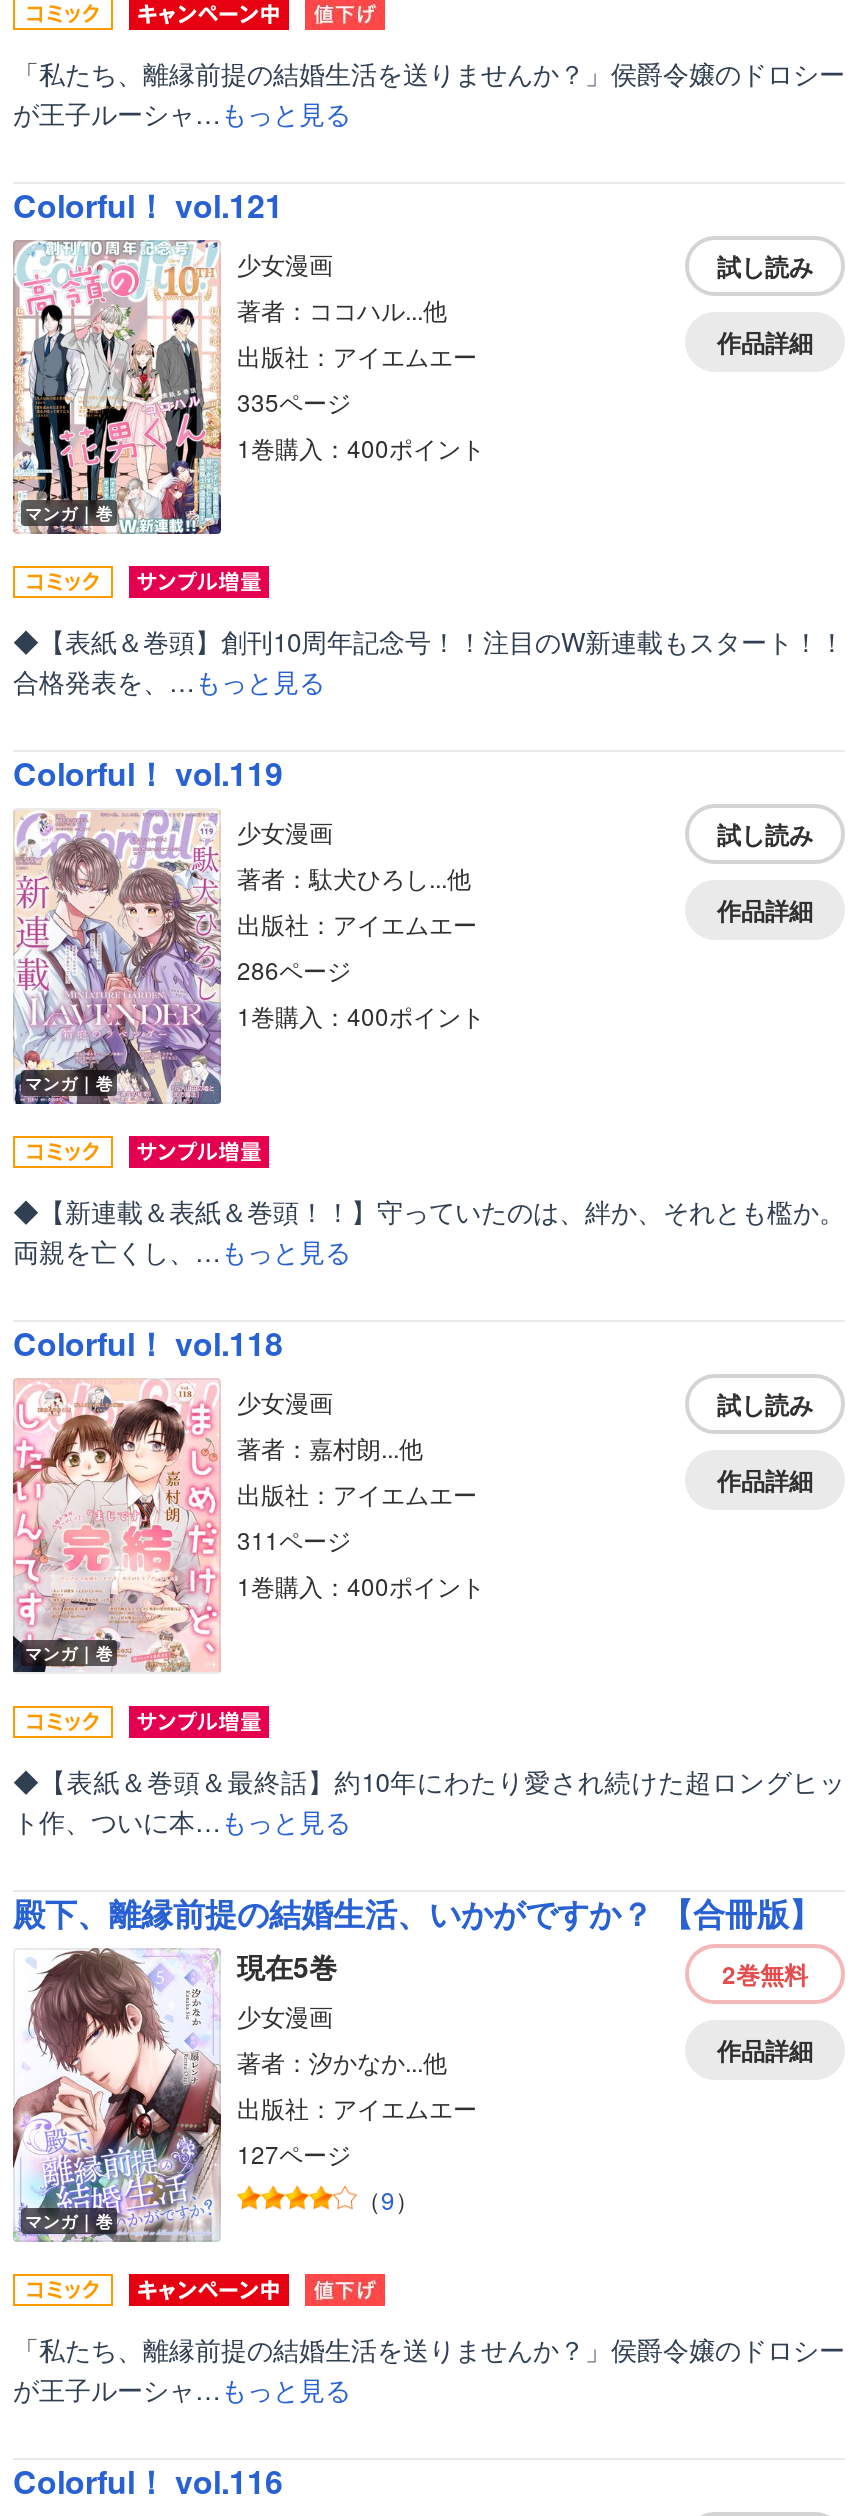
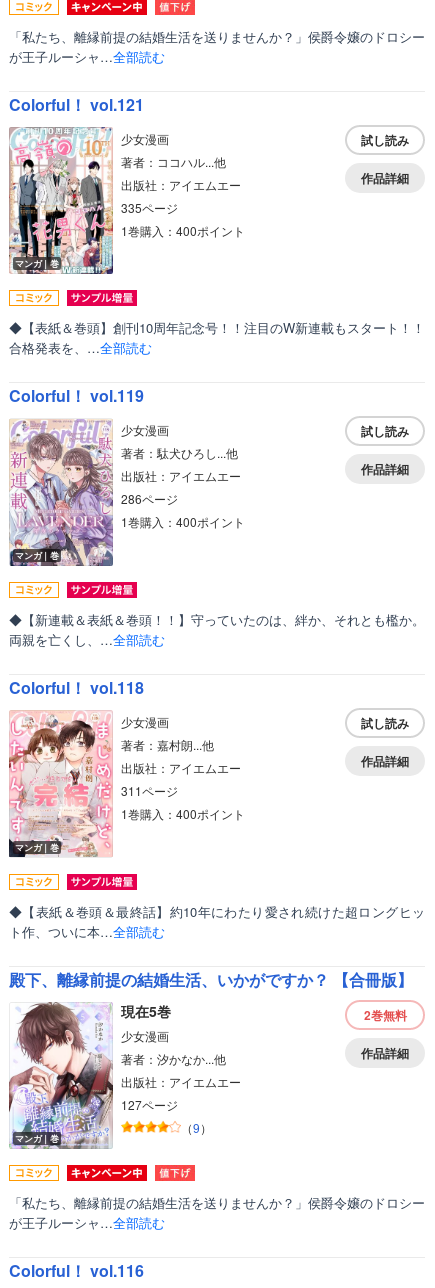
[13,93,351,131] が王子ルーシャ…もっと見る -> [9,47,165,66] が王子ルーシャ…全部読む
[13,663,325,701] 合格発表を、…もっと見る -> [9,338,152,357] 合格発表を、…全部読む
[13,1232,351,1270] 両親を亡くし、…もっと見る -> [9,630,165,649] 両親を亡くし、…全部読む
[13,1801,351,1839] ト作、ついに本…もっと見る -> [9,922,165,941] ト作、ついに本…全部読む
[13,2371,351,2409] が王子ルーシャ…もっと見る -> [9,1213,165,1232] が王子ルーシャ…全部読む

